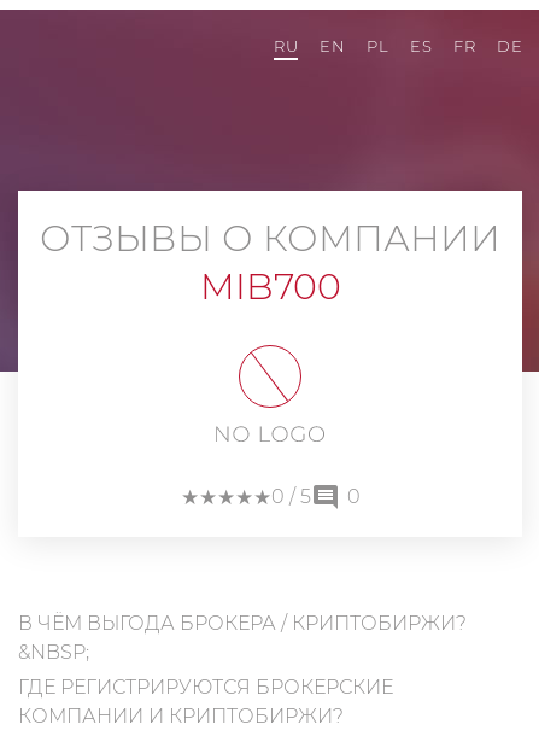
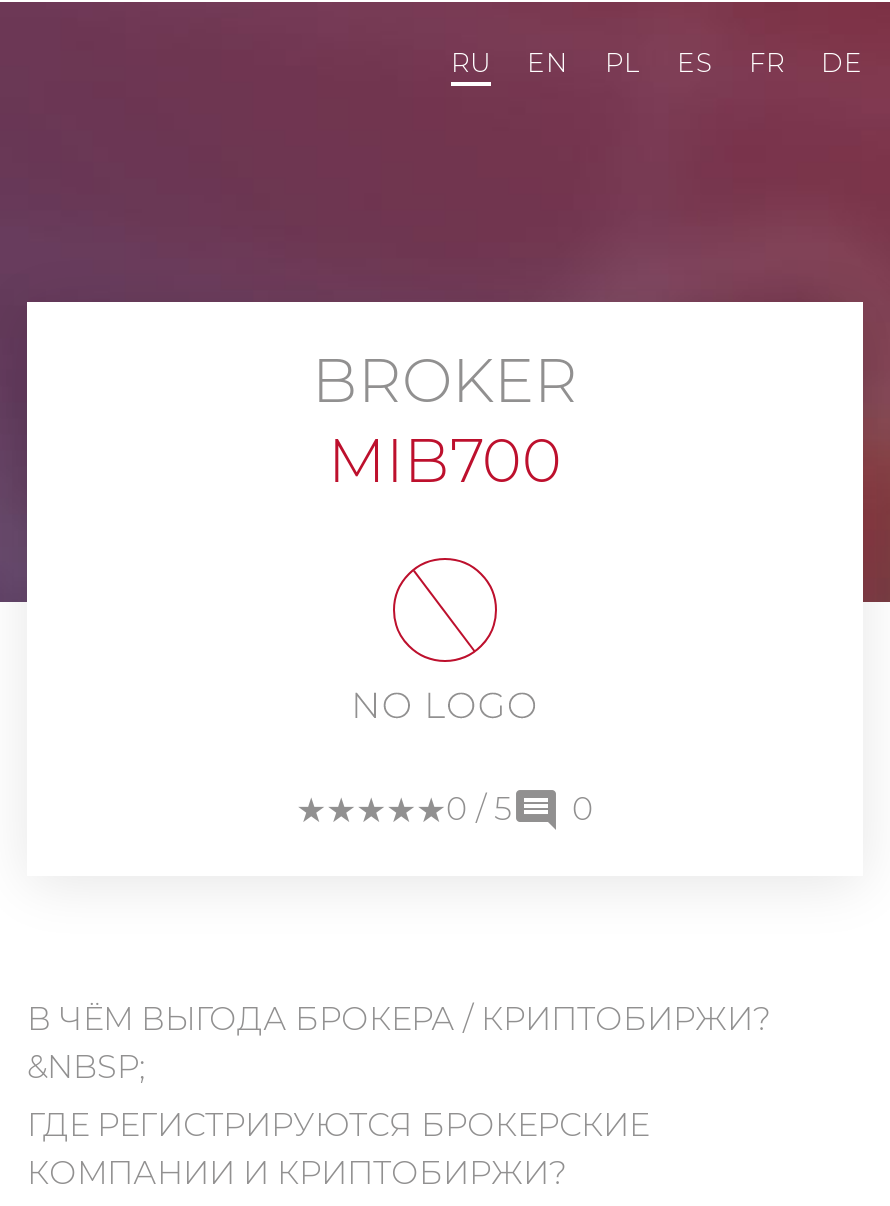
[40,216,500,261] ОТЗЫВЫ О КОМПАНИИ -> [312,344,578,418] BROKER

